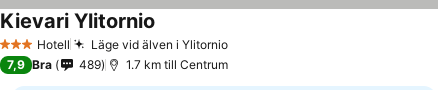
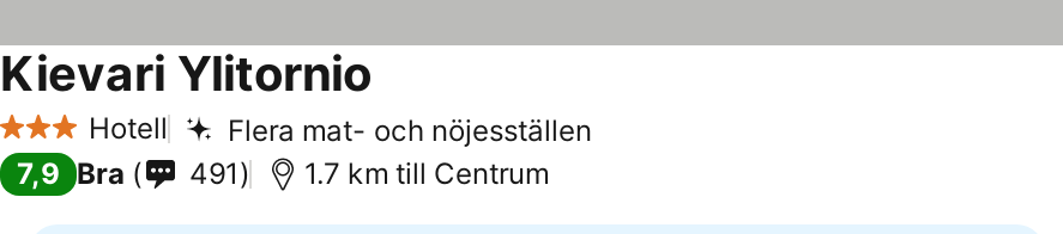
[91,36,228,51] Läge vid älven i Ylitornio -> [228,111,592,147] Flera mat- och nöjesställen
[79,57,101,72] 489 -> [189,155,240,191] 491

